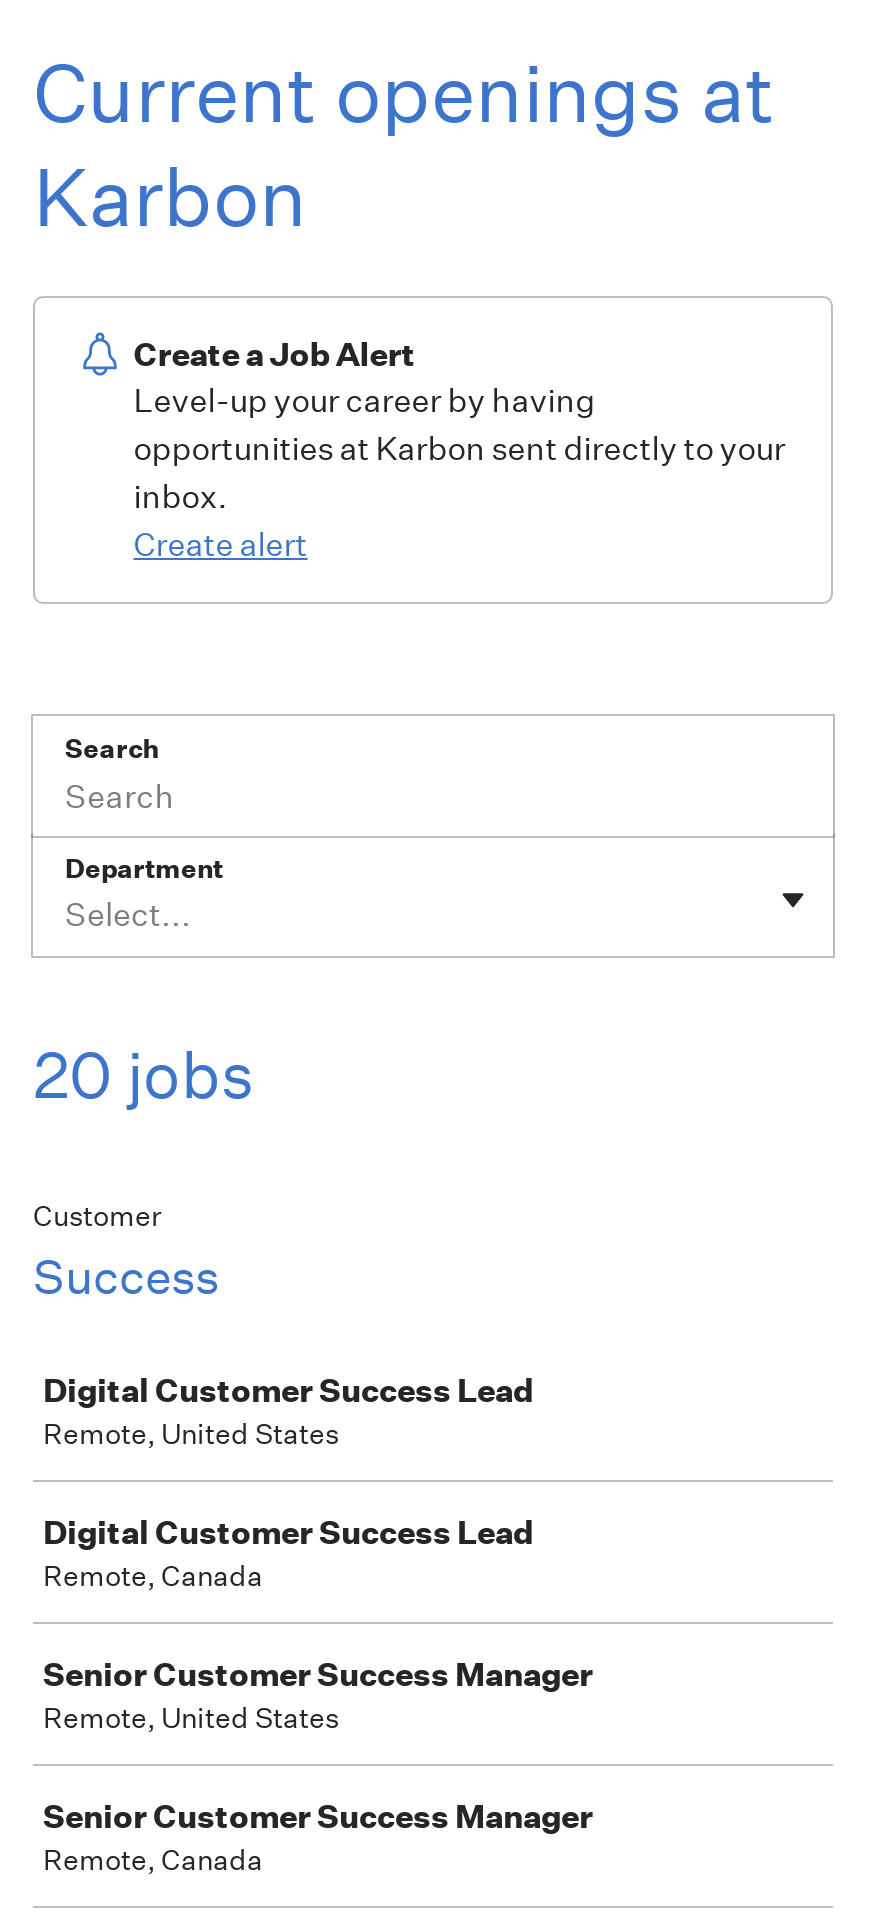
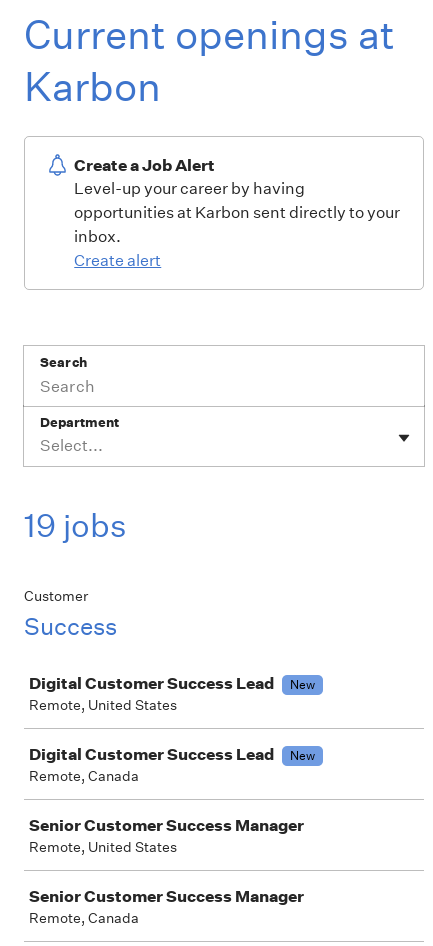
[33,1036,255,1114] 20 jobs -> [24,506,127,545] 19 jobs
none -> [290,676,315,693] New
none -> [290,747,315,764] New

